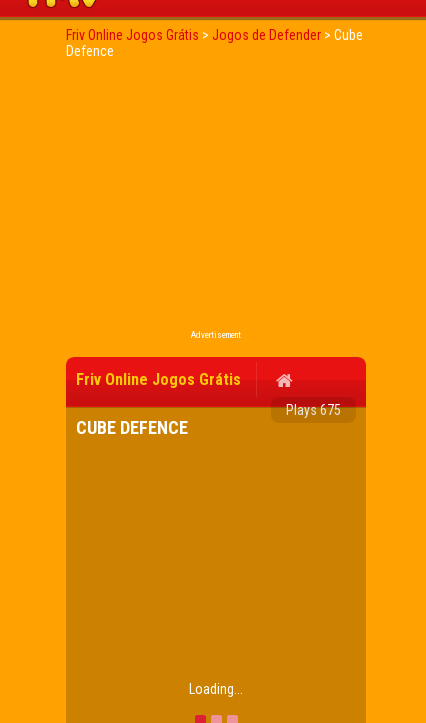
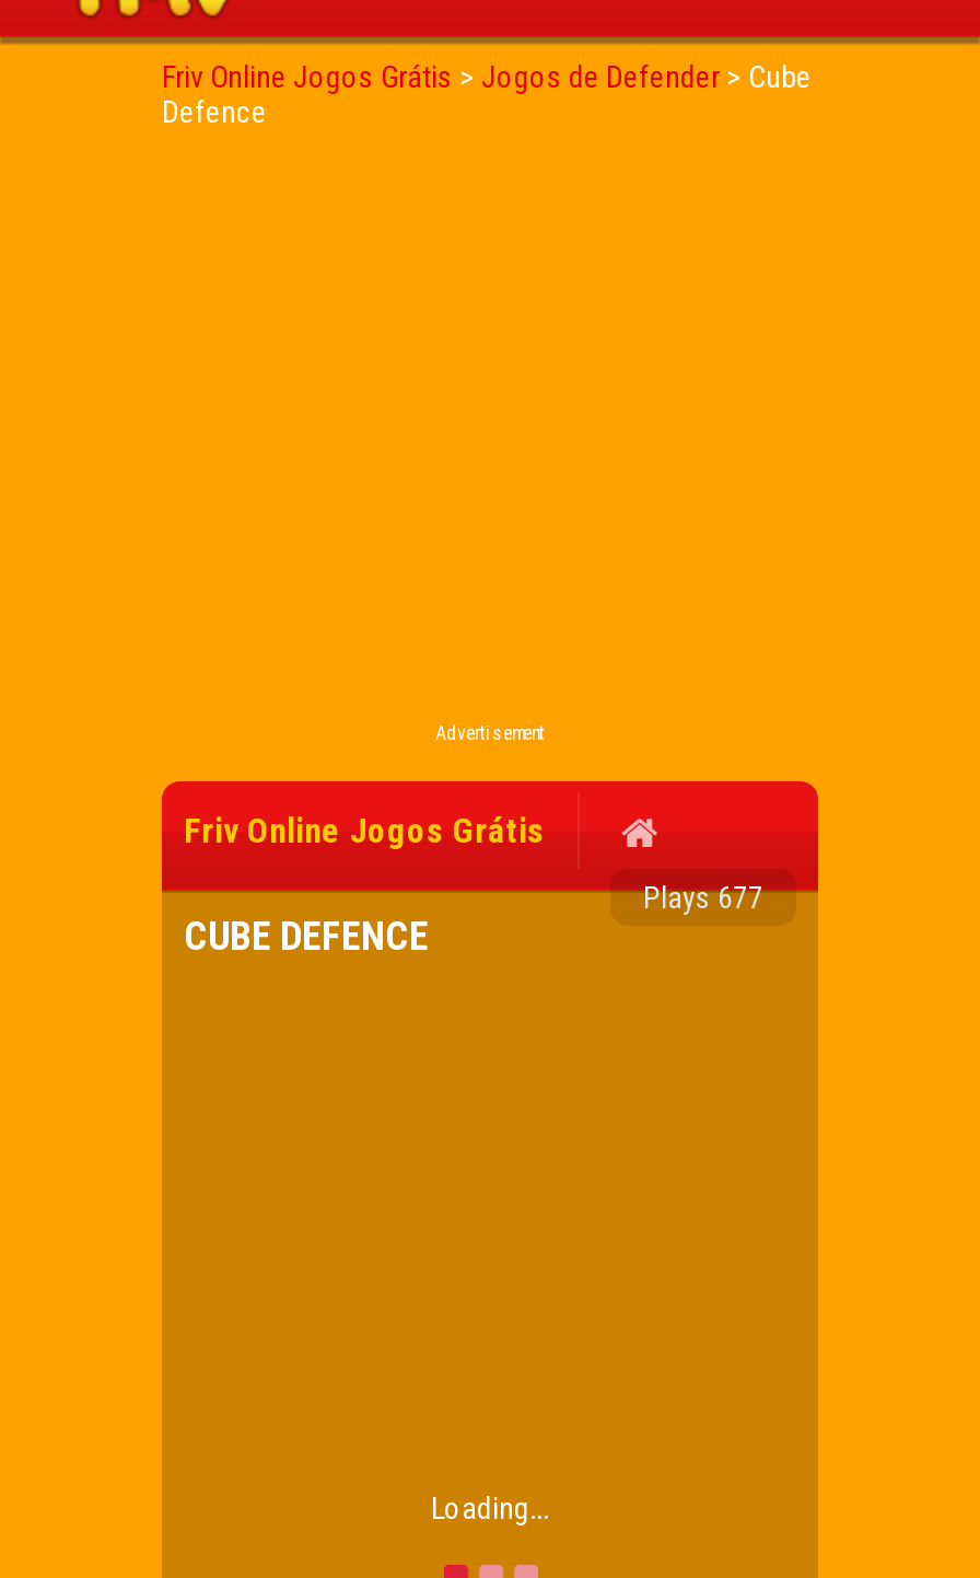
[286,402,341,418] Plays 675 -> [643,880,763,915] Plays 677

